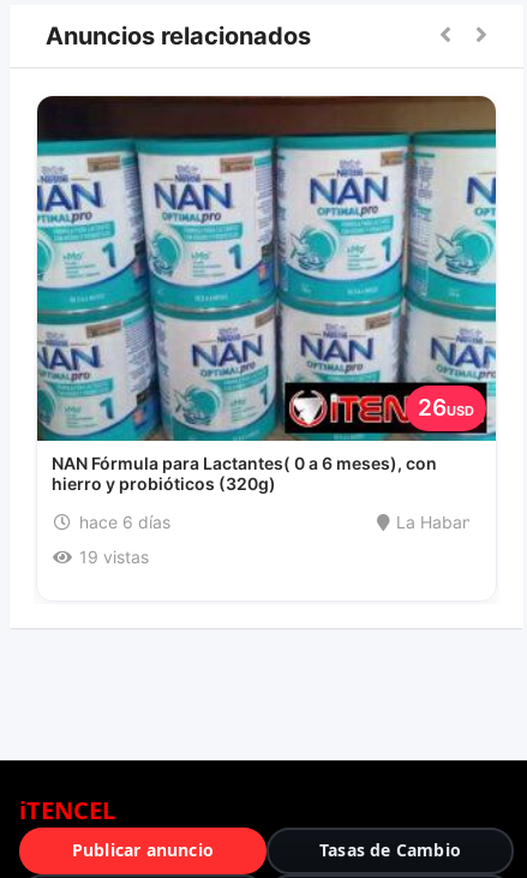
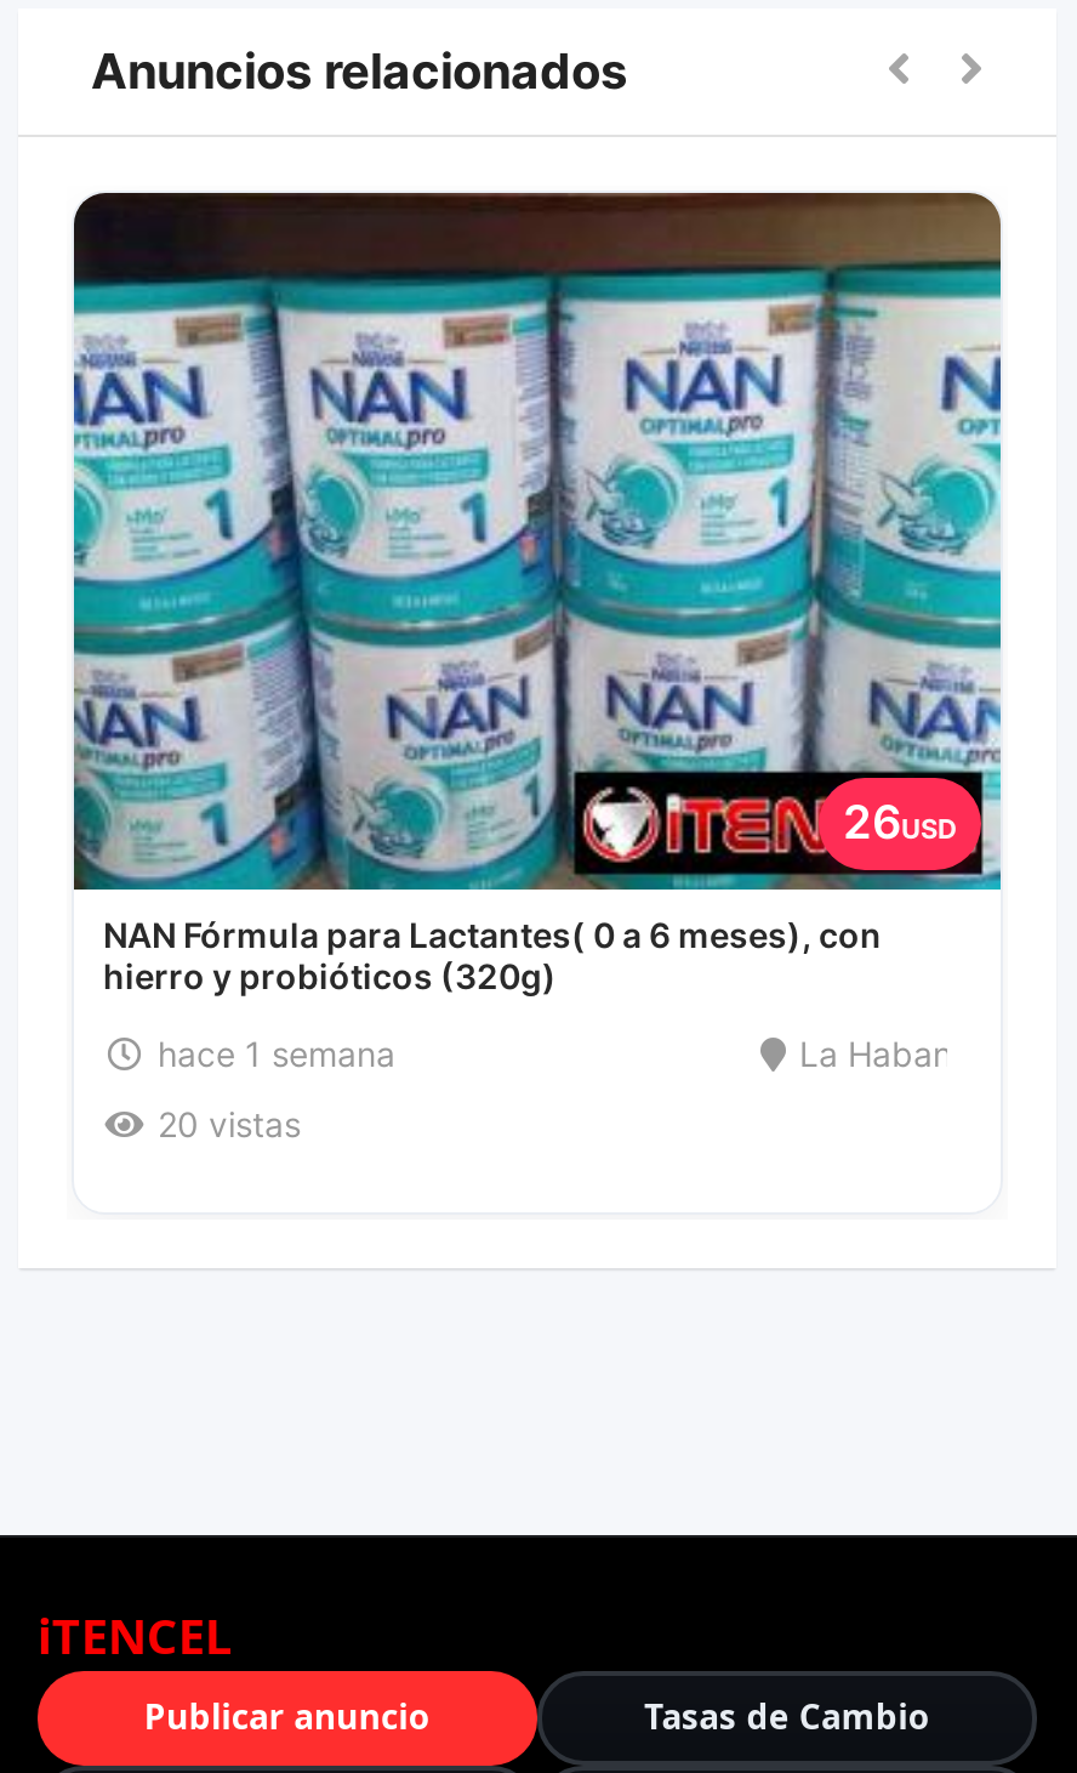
[79,511,170,531] hace 6 días -> [158,1032,395,1073] hace 1 semana
[79,546,148,566] 19 vistas -> [158,1102,301,1143] 20 vistas

